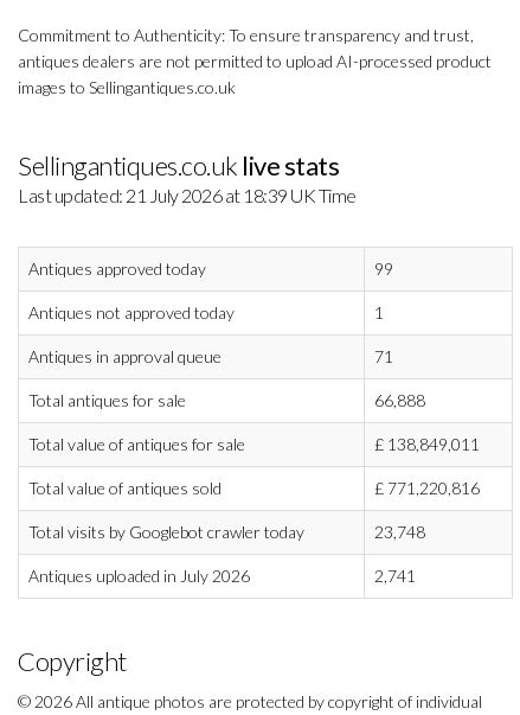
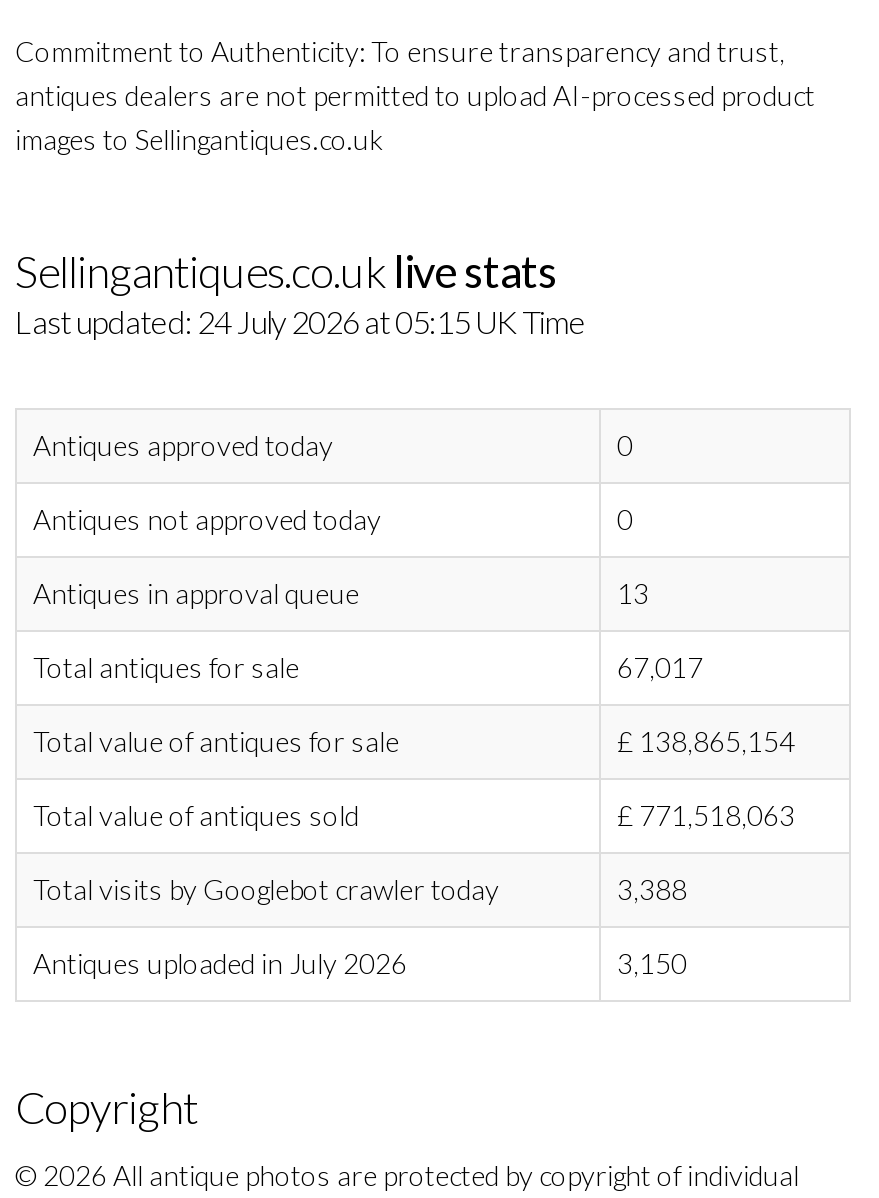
[18,184,356,206] Last updated: 21 July 2026 at 18:39 UK Time -> [15,302,586,340] Last updated: 24 July 2026 at 05:15 UK Time
[374,258,393,279] 99 -> [617,428,633,462] 0
[374,302,384,323] 1 -> [617,502,633,536] 0
[374,346,393,366] 71 -> [617,576,649,610] 13
[374,390,425,410] 66,888 -> [617,650,703,684] 67,017
[374,434,480,454] £138,849,011 -> [617,724,795,758] £138,865,154
[374,478,480,498] £771,220,816 -> [617,798,795,832] £771,518,063
[374,522,425,542] 23,748 -> [617,872,687,906] 3,388
[374,566,416,586] 2,741 -> [617,946,687,980] 3,150

